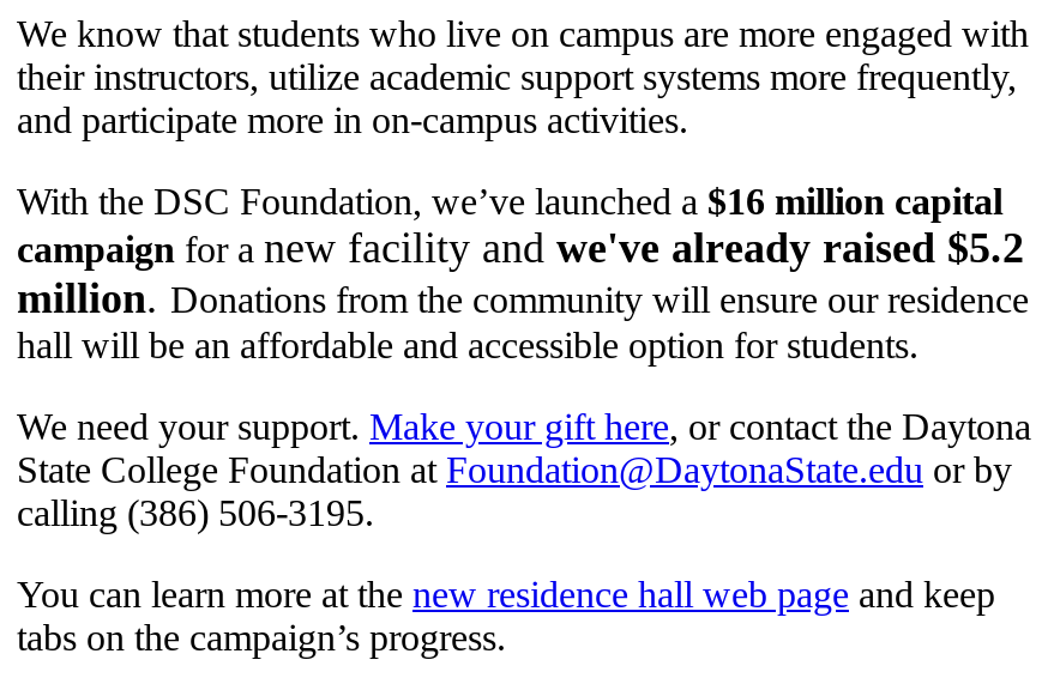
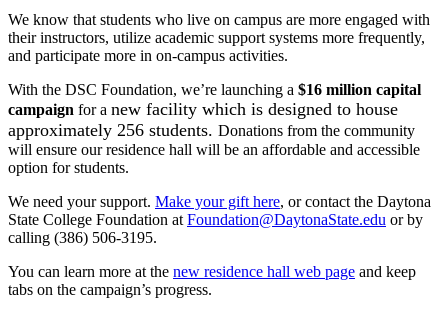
[17,182,1029,366] With the DSC Foundation, we’ve launched a $16 million capital | campaign for a new facility and we've already raised $5.2 | million. Donations from the community will ensure our residence | hall will be an affordable and accessible option for students. -> [8,81,421,176] With the DSC Foundation, we’re launching a $16 million capital | campaign for a new facility which is designed to house | approximately 256 students. Donations from the community | will ensure our residence hall will be an affordable and accessible | option for students.

